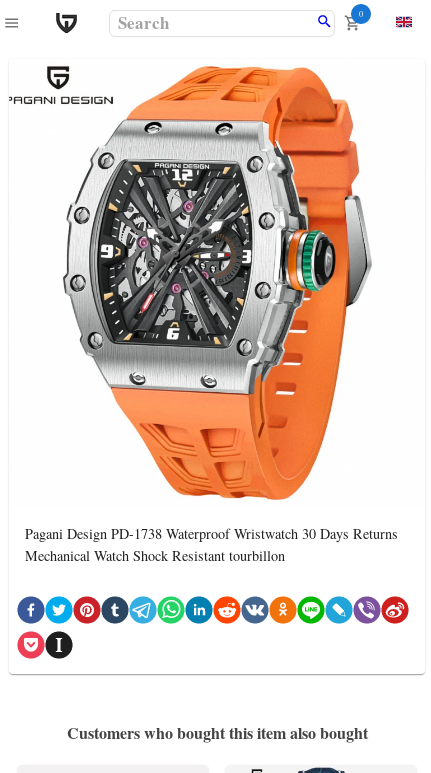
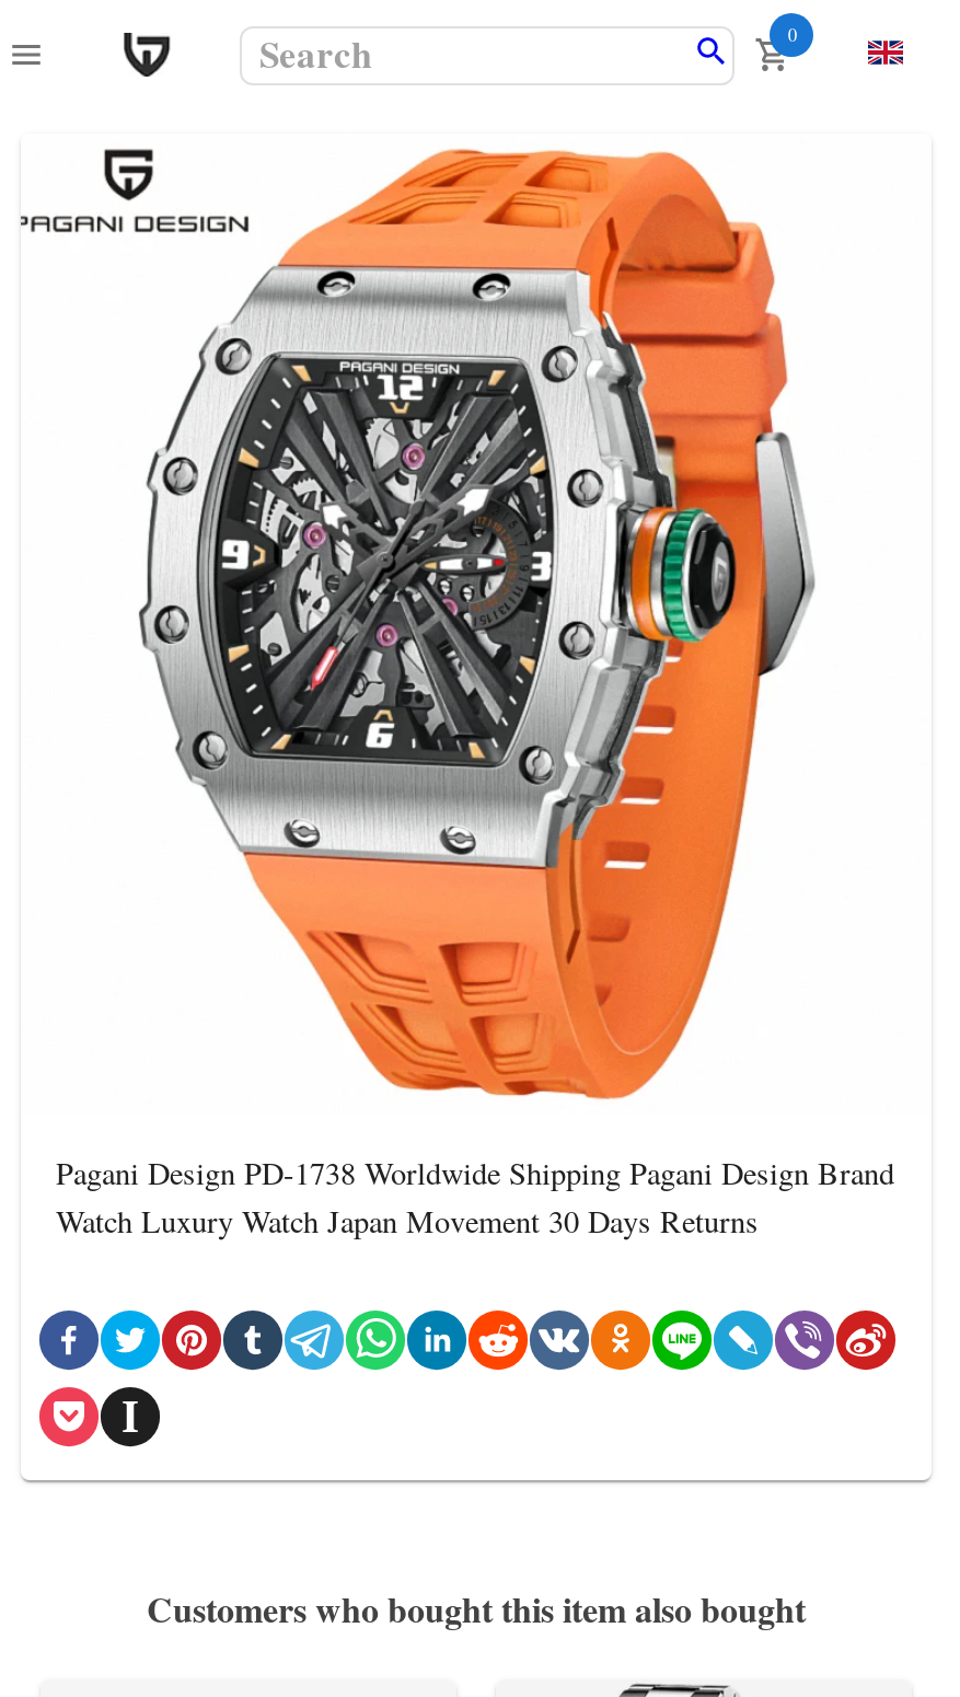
[25,524,398,565] Pagani Design PD-1738 Waterproof Wristwatch 30 Days Returns | Mechanical Watch Shock Resistant tourbillon -> [56,1152,894,1242] Pagani Design PD-1738 Worldwide Shipping Pagani Design Brand | Watch Luxury Watch Japan Movement 30 Days Returns

